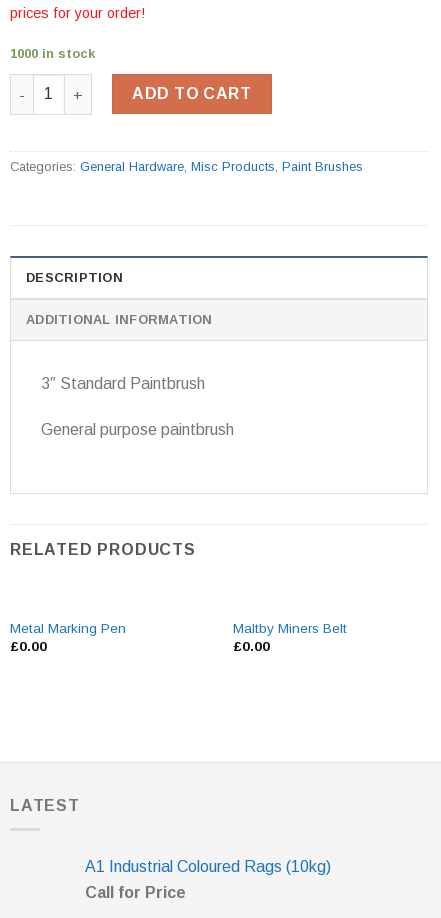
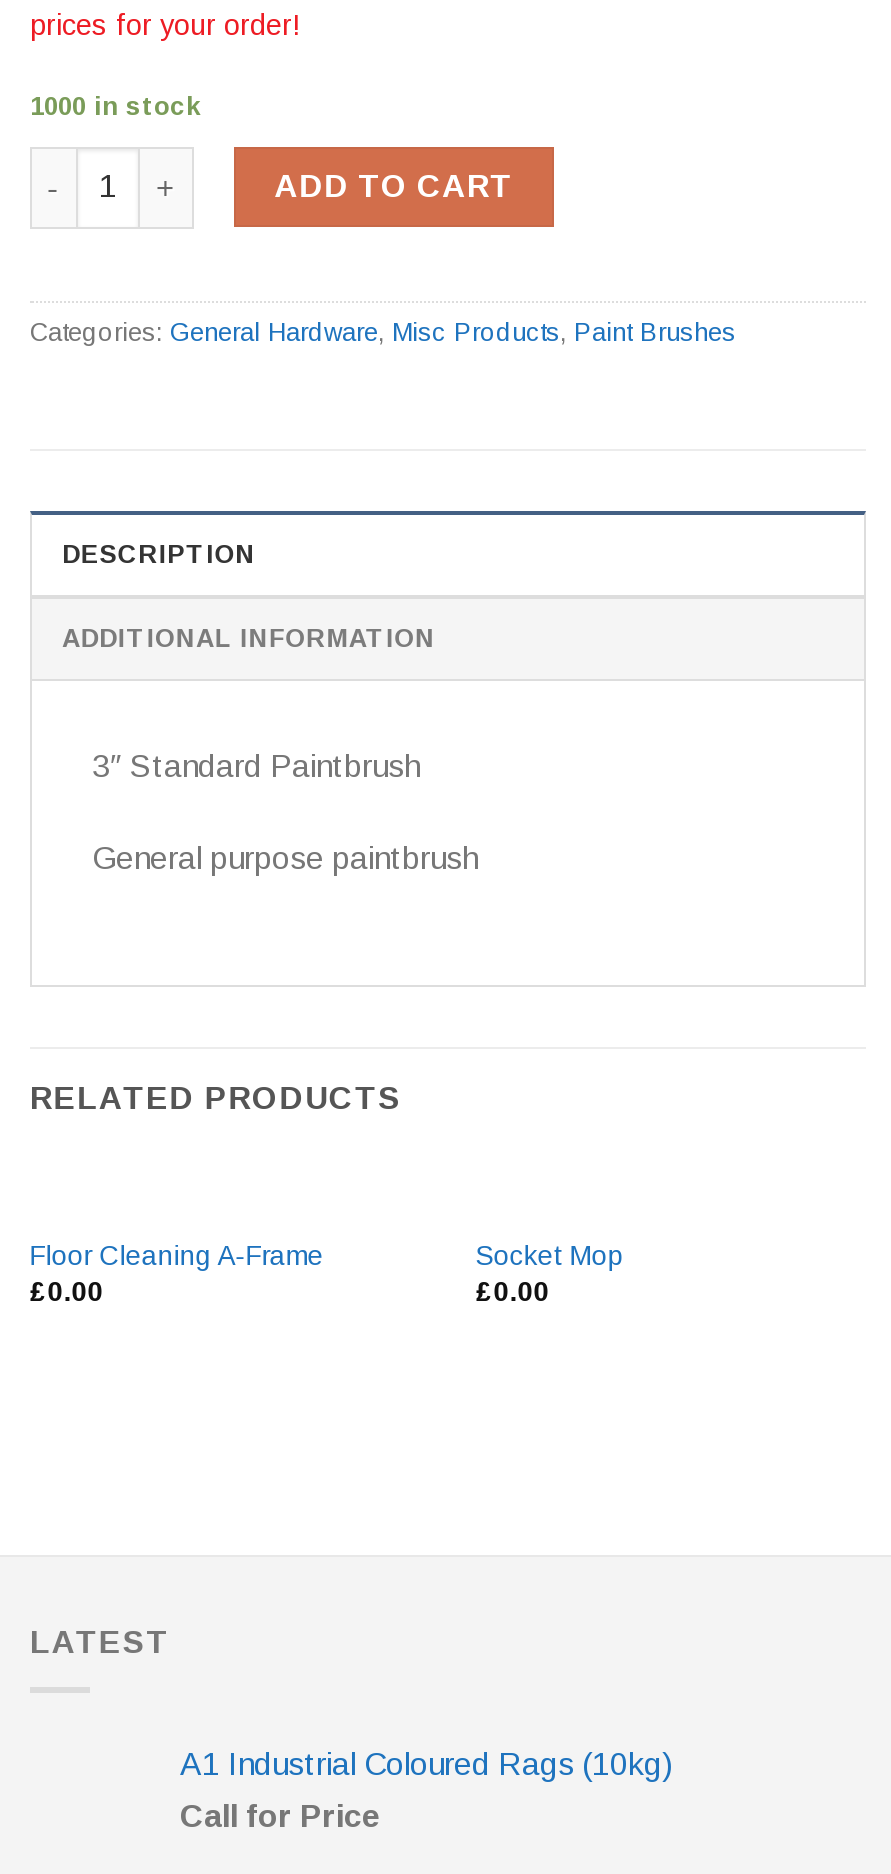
[10,621,126,636] Metal Marking Pen -> [30,1240,324,1270] Floor Cleaning A-Frame
[233,621,347,636] Maltby Miners Belt -> [476,1240,624,1270] Socket Mop

